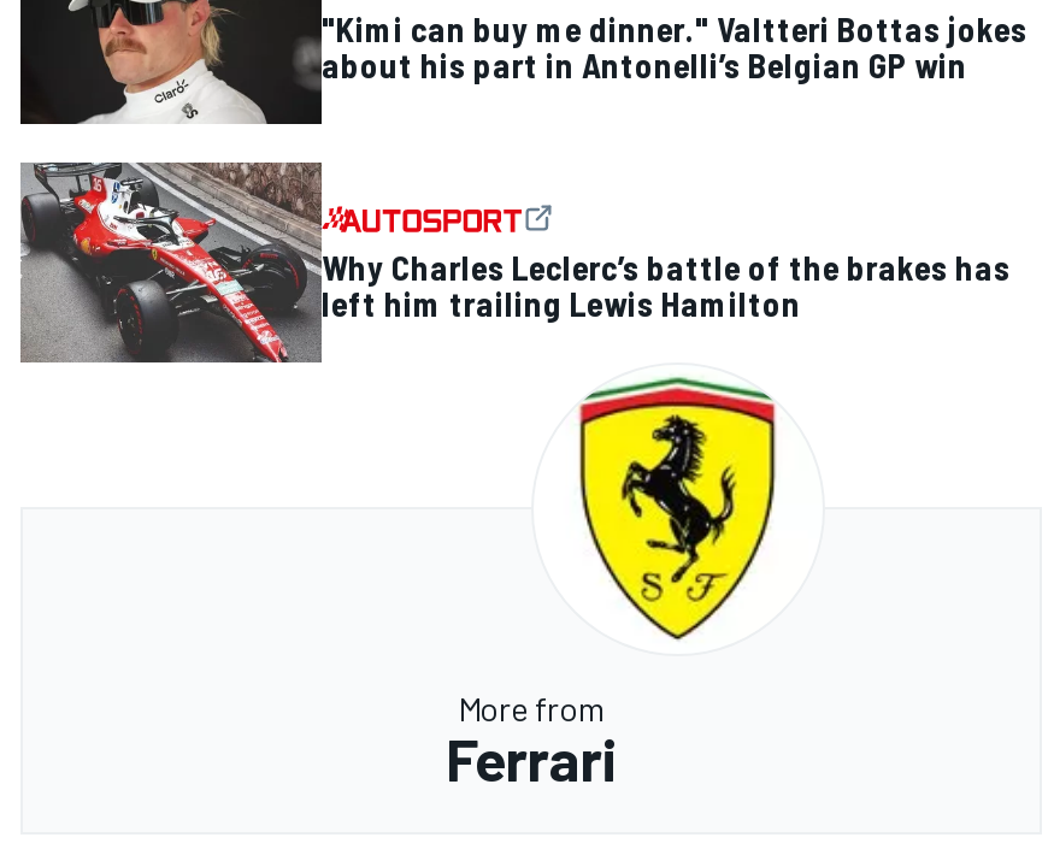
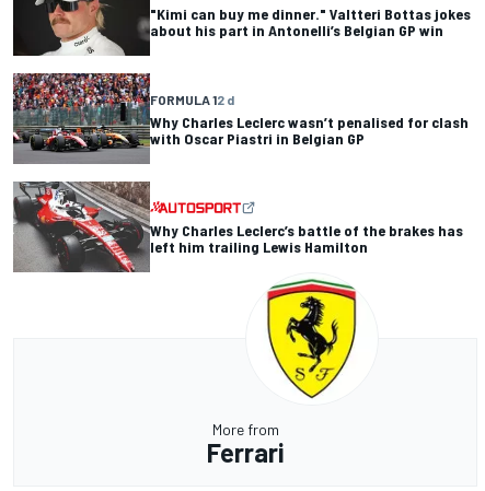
none -> [13,72,469,163] [image] | FORMULA 12 d | Why Charles Leclerc wasn’t penalised for clash | with Oscar Piastri in Belgian GP

